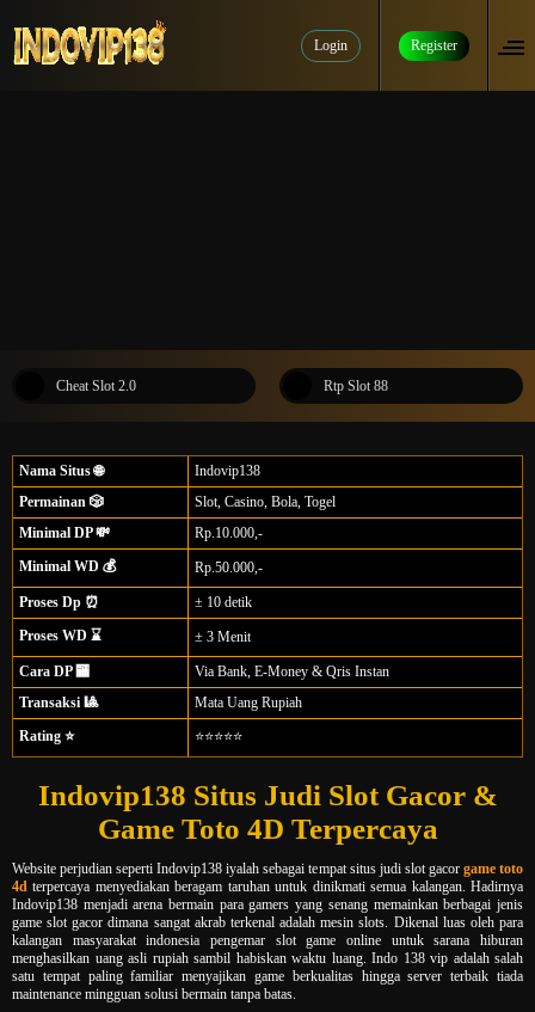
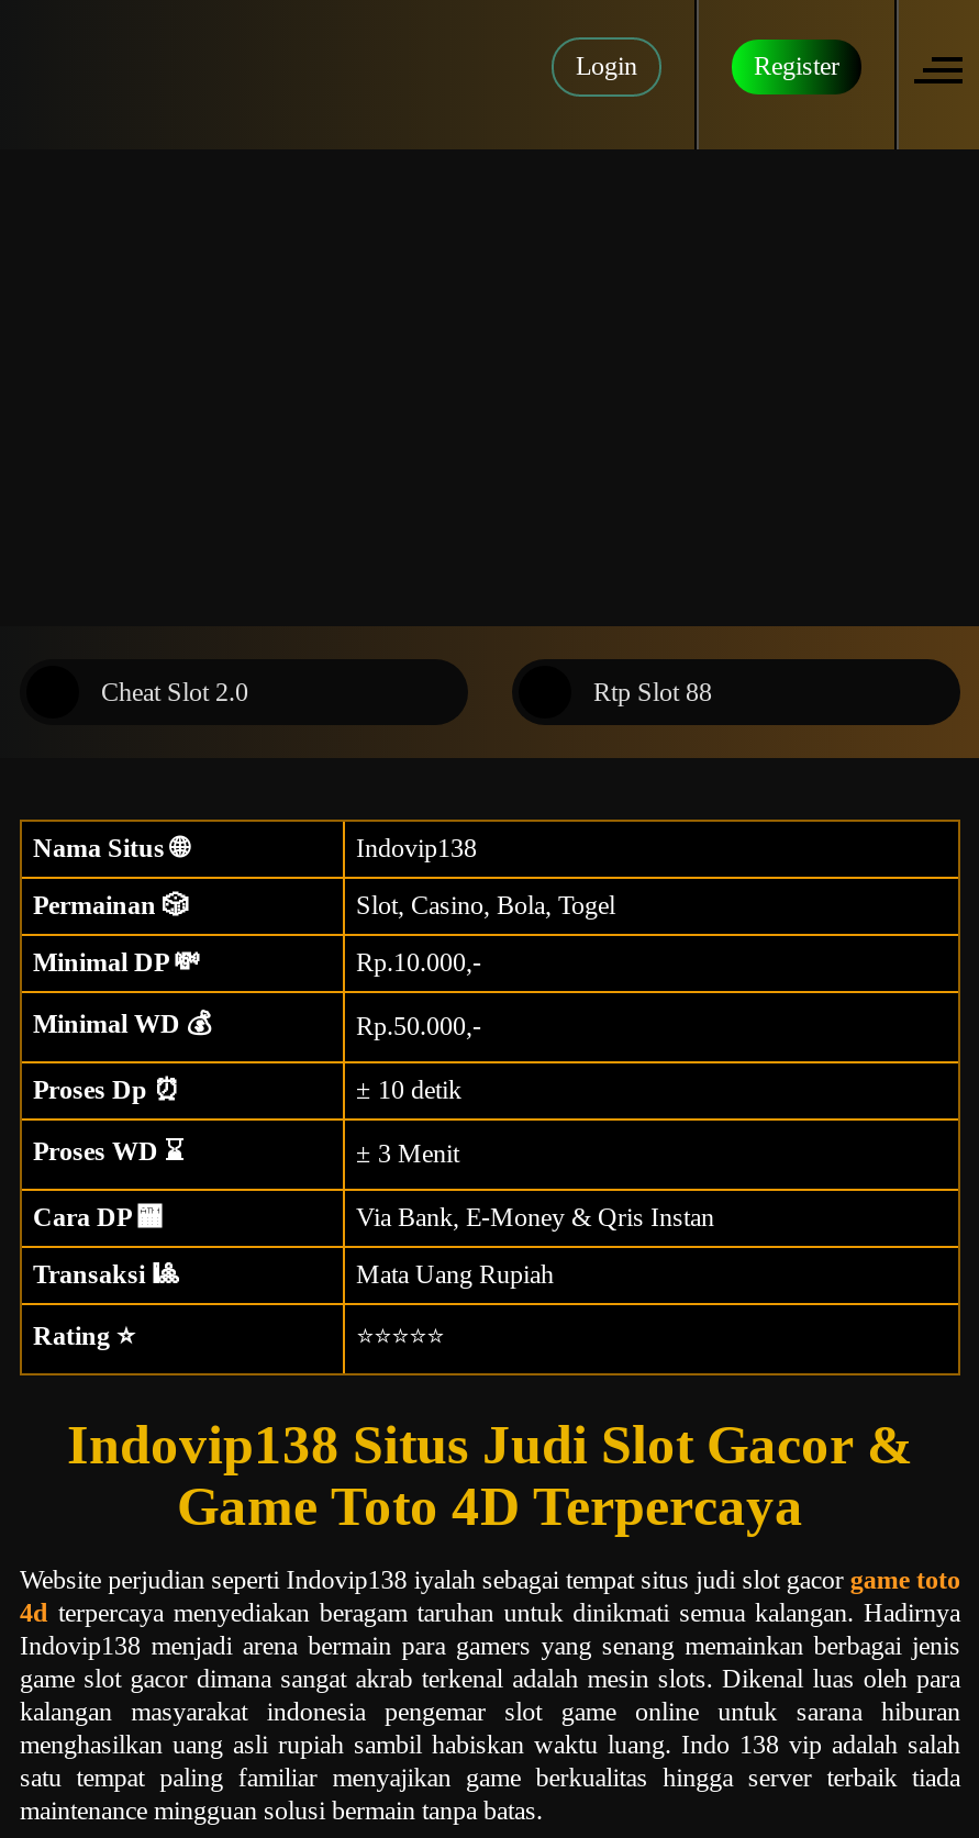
[12,19,167,66] [image] -> none

